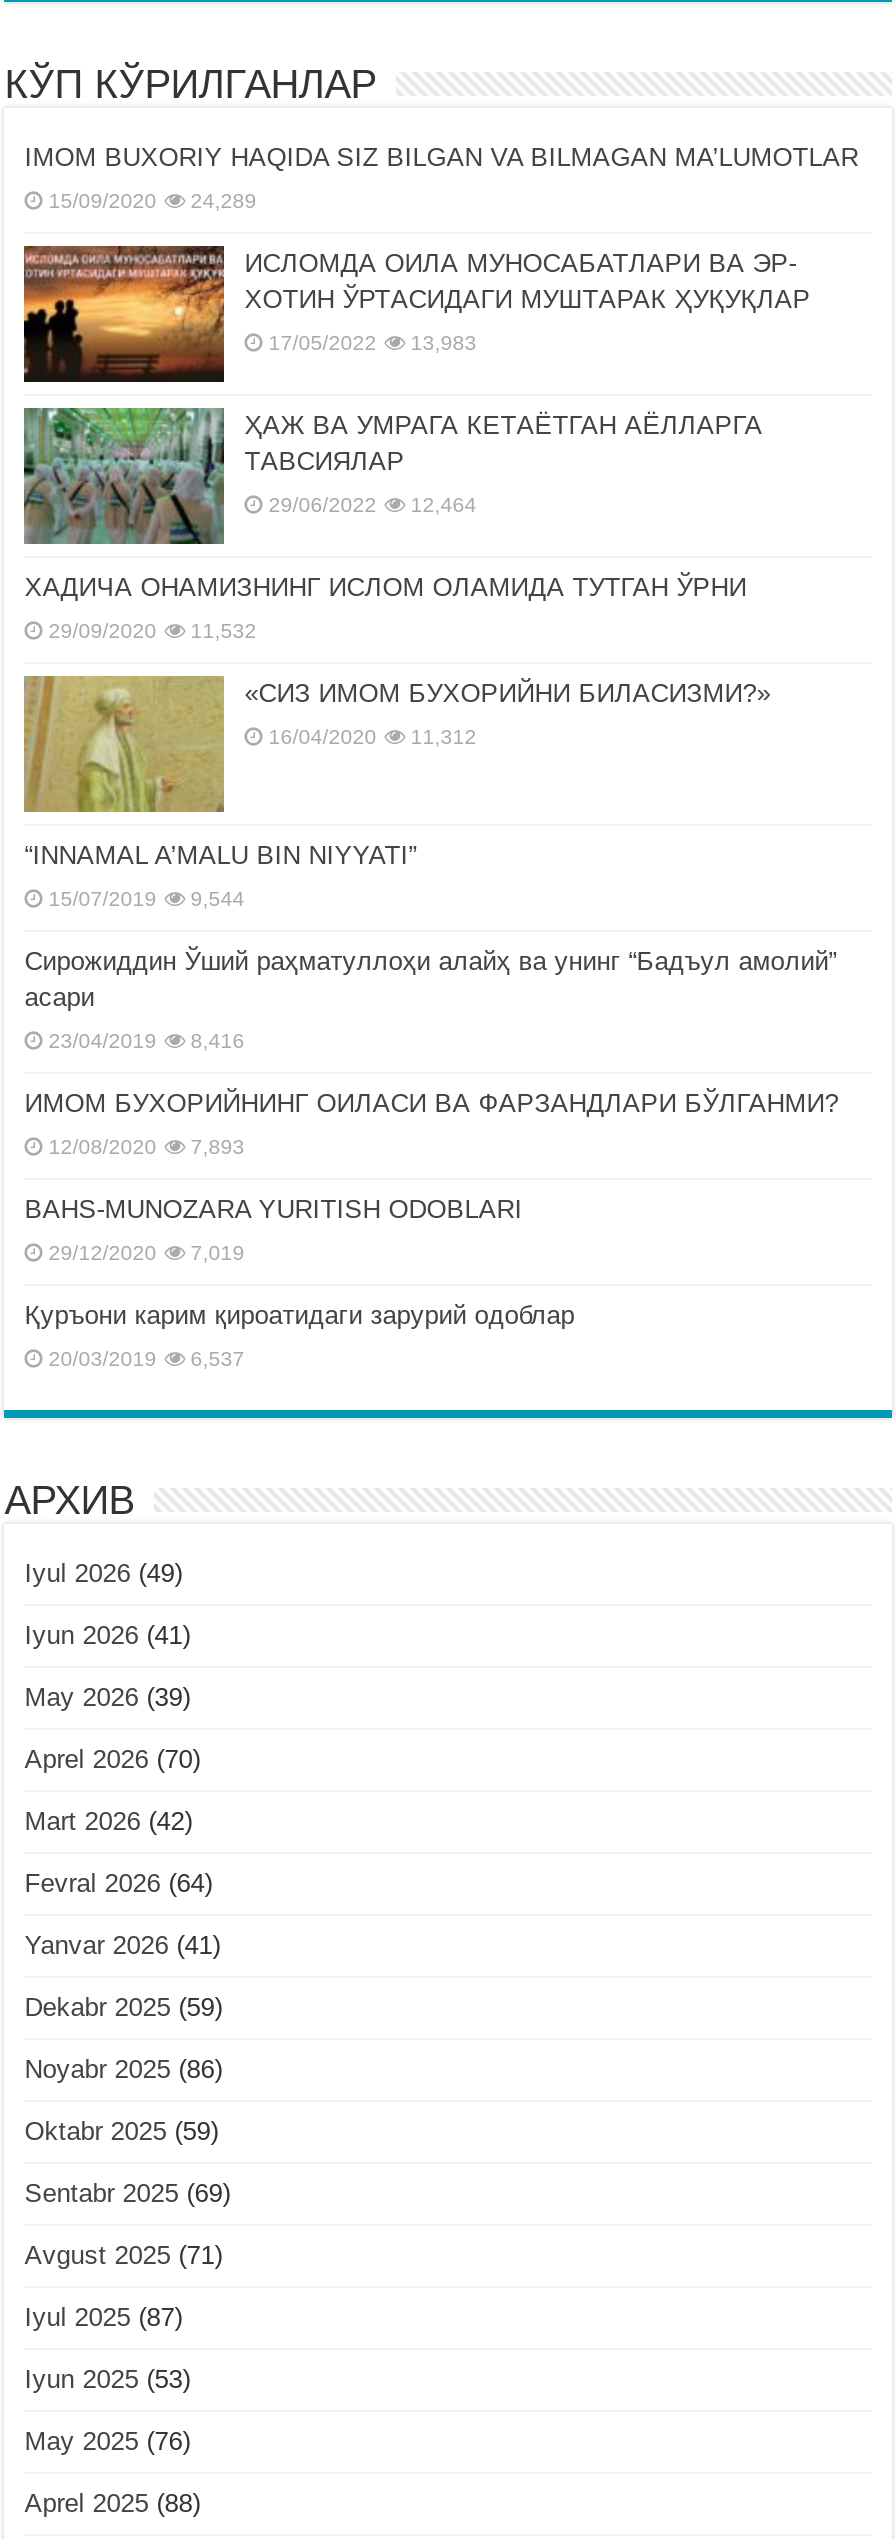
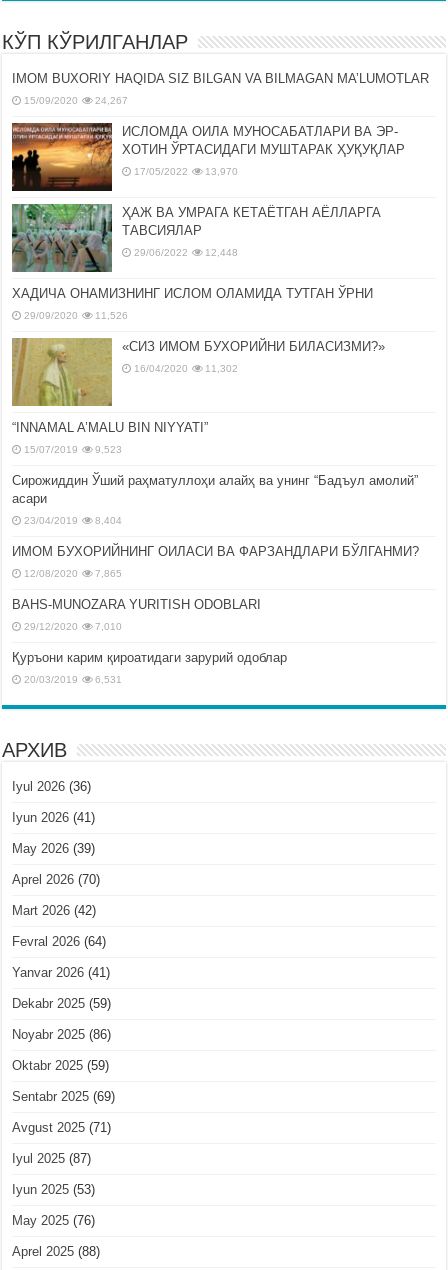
[48,190,256,212] 15/09/2020 24,289 -> [24,95,128,106] 15/09/2020 24,267
[268,332,476,354] 17/05/2022 13,983 -> [134,166,238,177] 17/05/2022 13,970
[268,494,476,516] 29/06/2022 12,464 -> [134,247,238,258] 29/06/2022 12,448
[48,620,256,642] 29/09/2020 11,532 -> [24,310,128,321] 29/09/2020 11,526
[268,726,476,748] 16/04/2020 11,312 -> [134,363,238,374] 16/04/2020 11,302
[48,889,244,911] 15/07/2019 9,544 -> [24,444,122,455] 15/07/2019 9,523
[48,1031,244,1053] 23/04/2019 8,416 -> [24,515,122,526] 23/04/2019 8,404
[48,1137,244,1159] 12/08/2020 7,893 -> [24,568,122,579] 12/08/2020 7,865
[48,1243,244,1265] 29/12/2020 7,019 -> [24,621,122,632] 29/12/2020 7,010
[48,1349,244,1371] 20/03/2019 6,537 -> [24,674,122,685] 20/03/2019 6,531
[24,1559,182,1589] Iyul 2026 (49) -> [12,779,91,794] Iyul 2026 (36)

